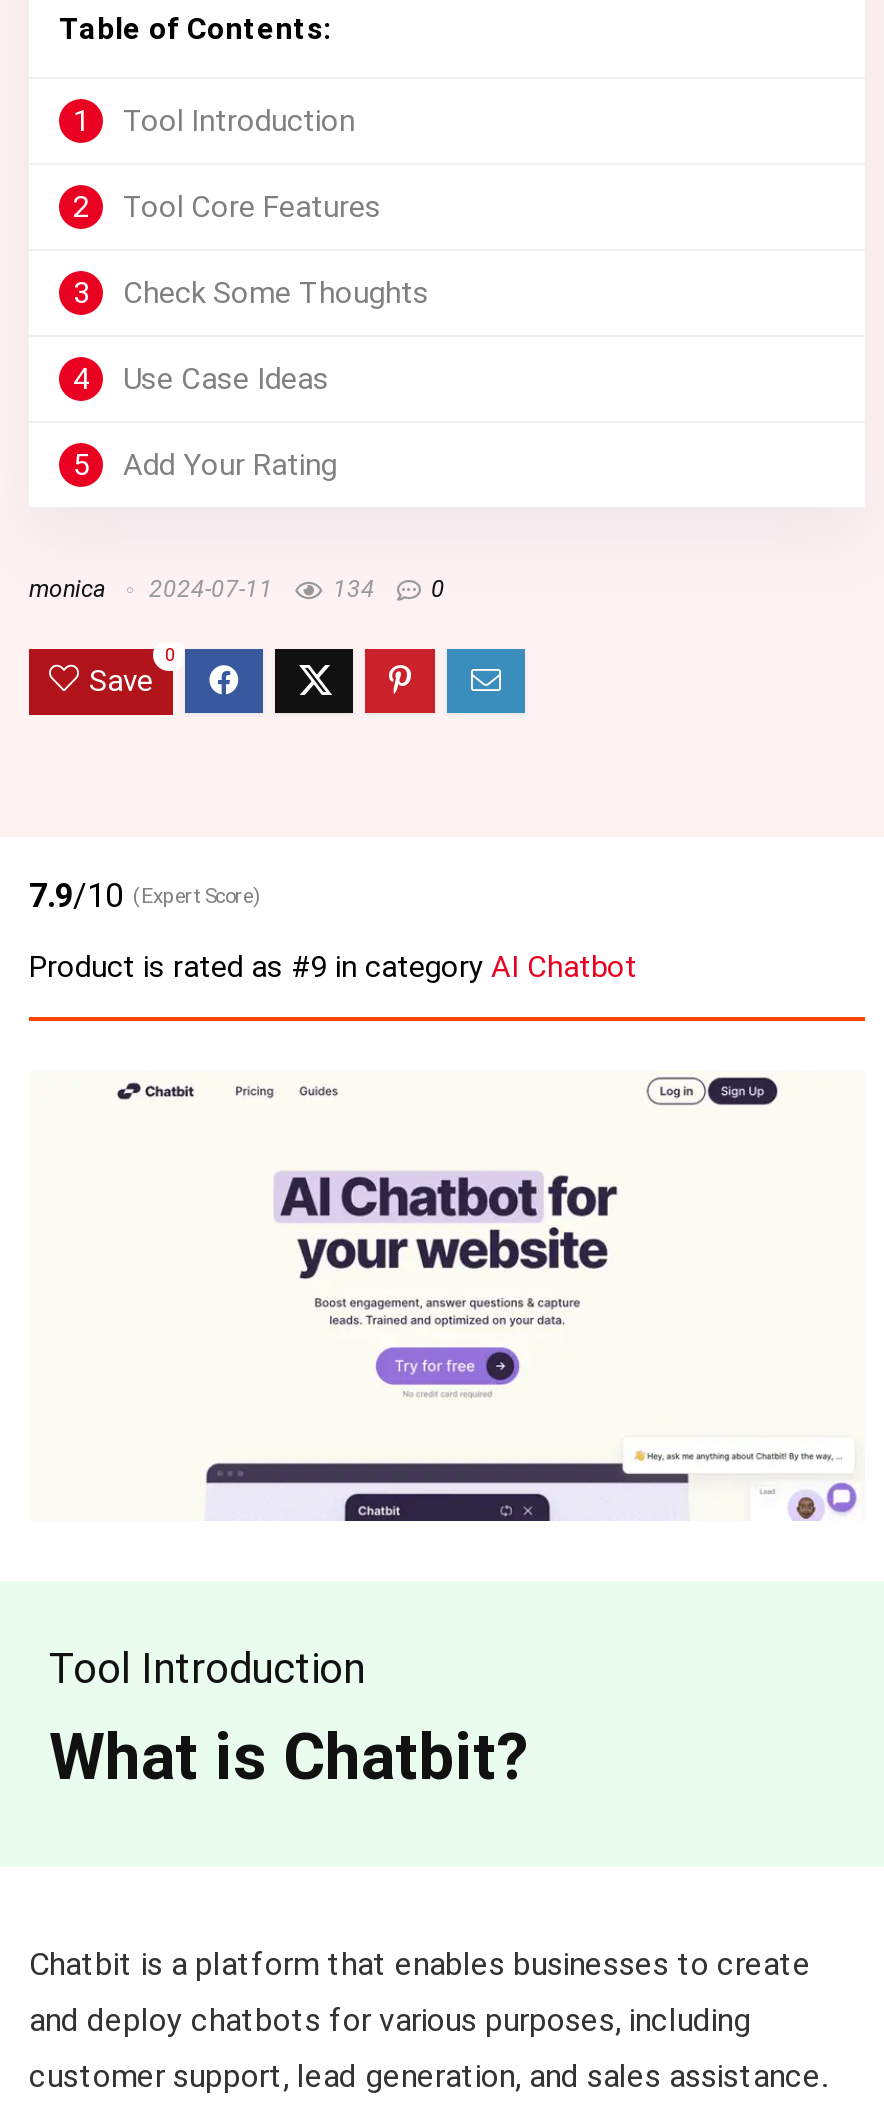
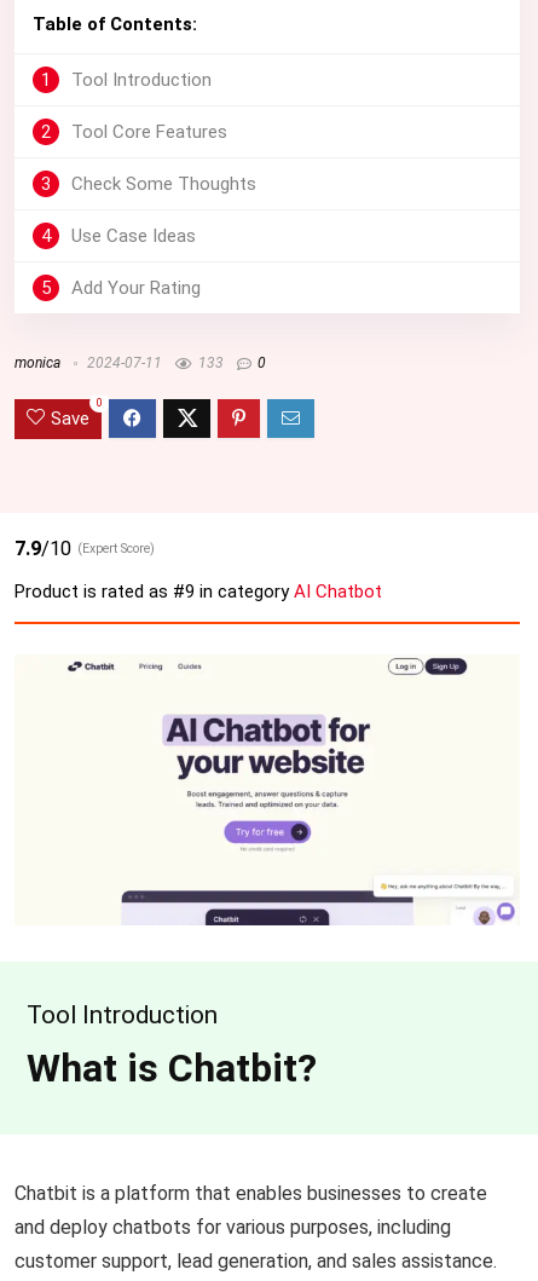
[333,575,445,603] 134 0 -> [198,354,266,371] 133 0

